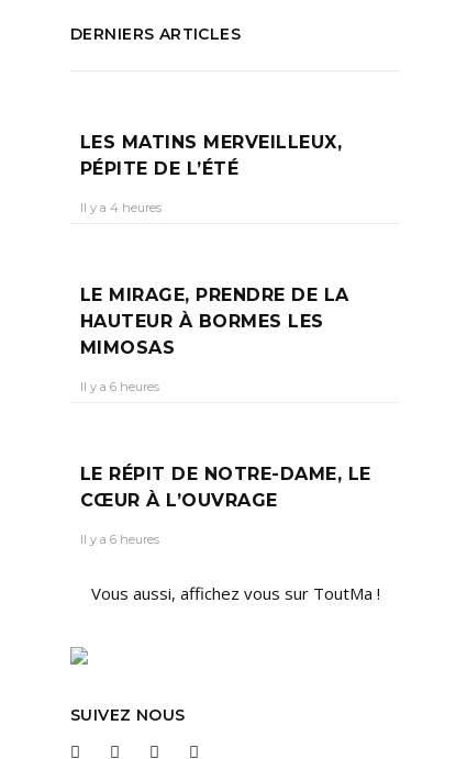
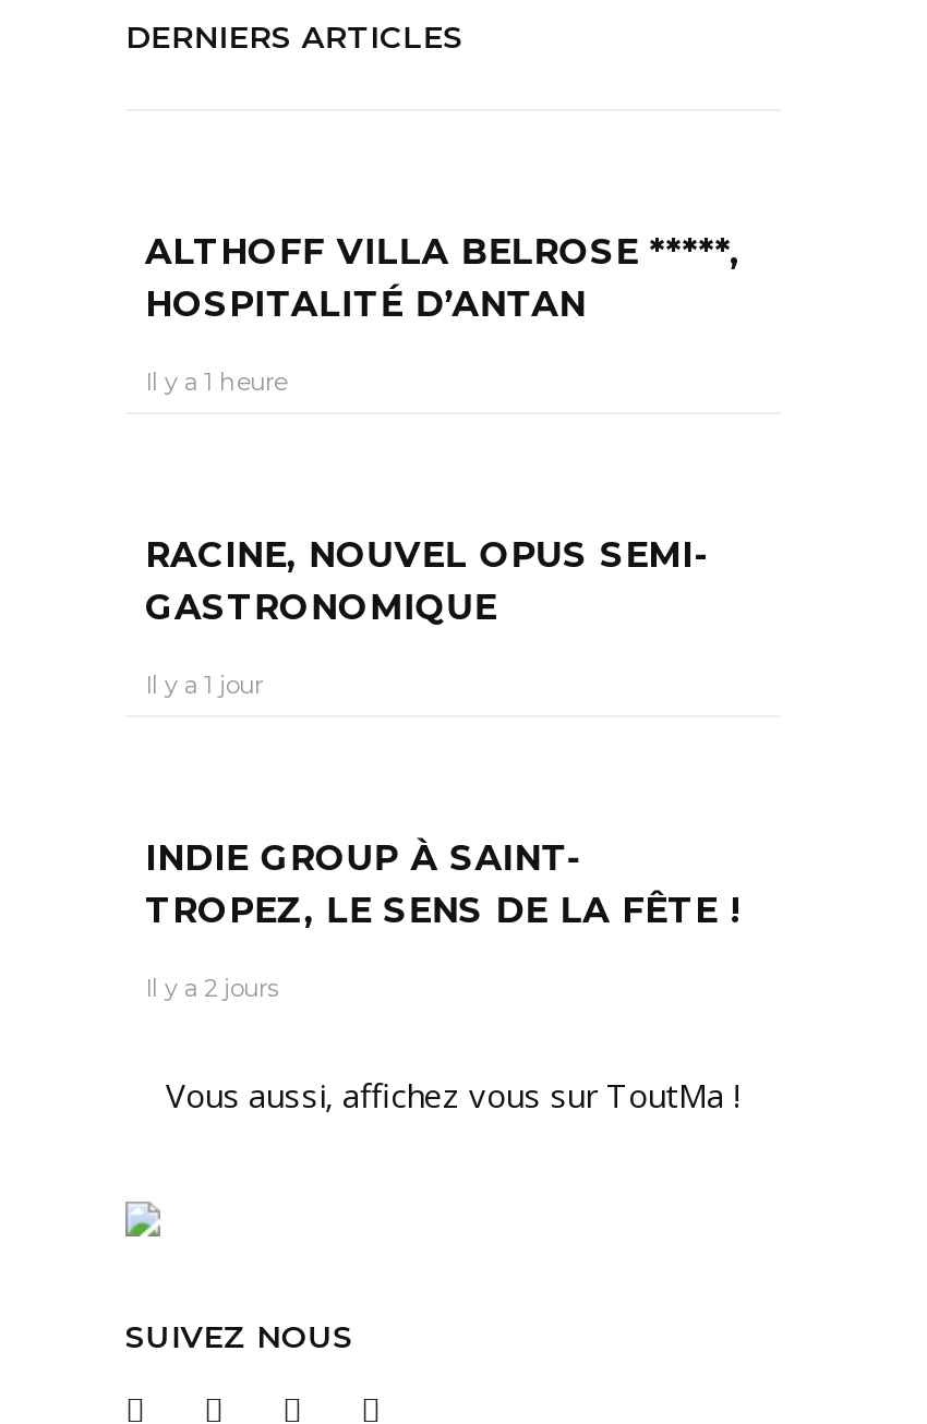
[80,132,342,180] LES MATINS MERVEILLEUX, | PÉPITE DE L’ÉTÉ -> [145,232,739,326] ALTHOFF VILLA BELROSE *****, | HOSPITALITÉ D’ANTAN
[80,200,162,216] Il y a 4 heures -> [145,367,287,398] Il y a 1 heure
[80,285,349,359] LE MIRAGE, PRENDRE DE LA | HAUTEUR À BORMES LES | MIMOSAS -> [145,535,710,629] RACINE, NOUVEL OPUS SEMI- | GASTRONOMIQUE
[80,379,159,395] Il y a 6 heures -> [145,671,263,701] Il y a 1 jour
[80,464,371,511] LE RÉPIT DE NOTRE-DAME, LE | CŒUR À L’OUVRAGE -> [145,838,742,932] INDIE GROUP À SAINT- | TROPEZ, LE SENS DE LA FÊTE !
[80,532,159,548] Il y a 6 heures -> [145,974,278,1004] Il y a 2 jours

